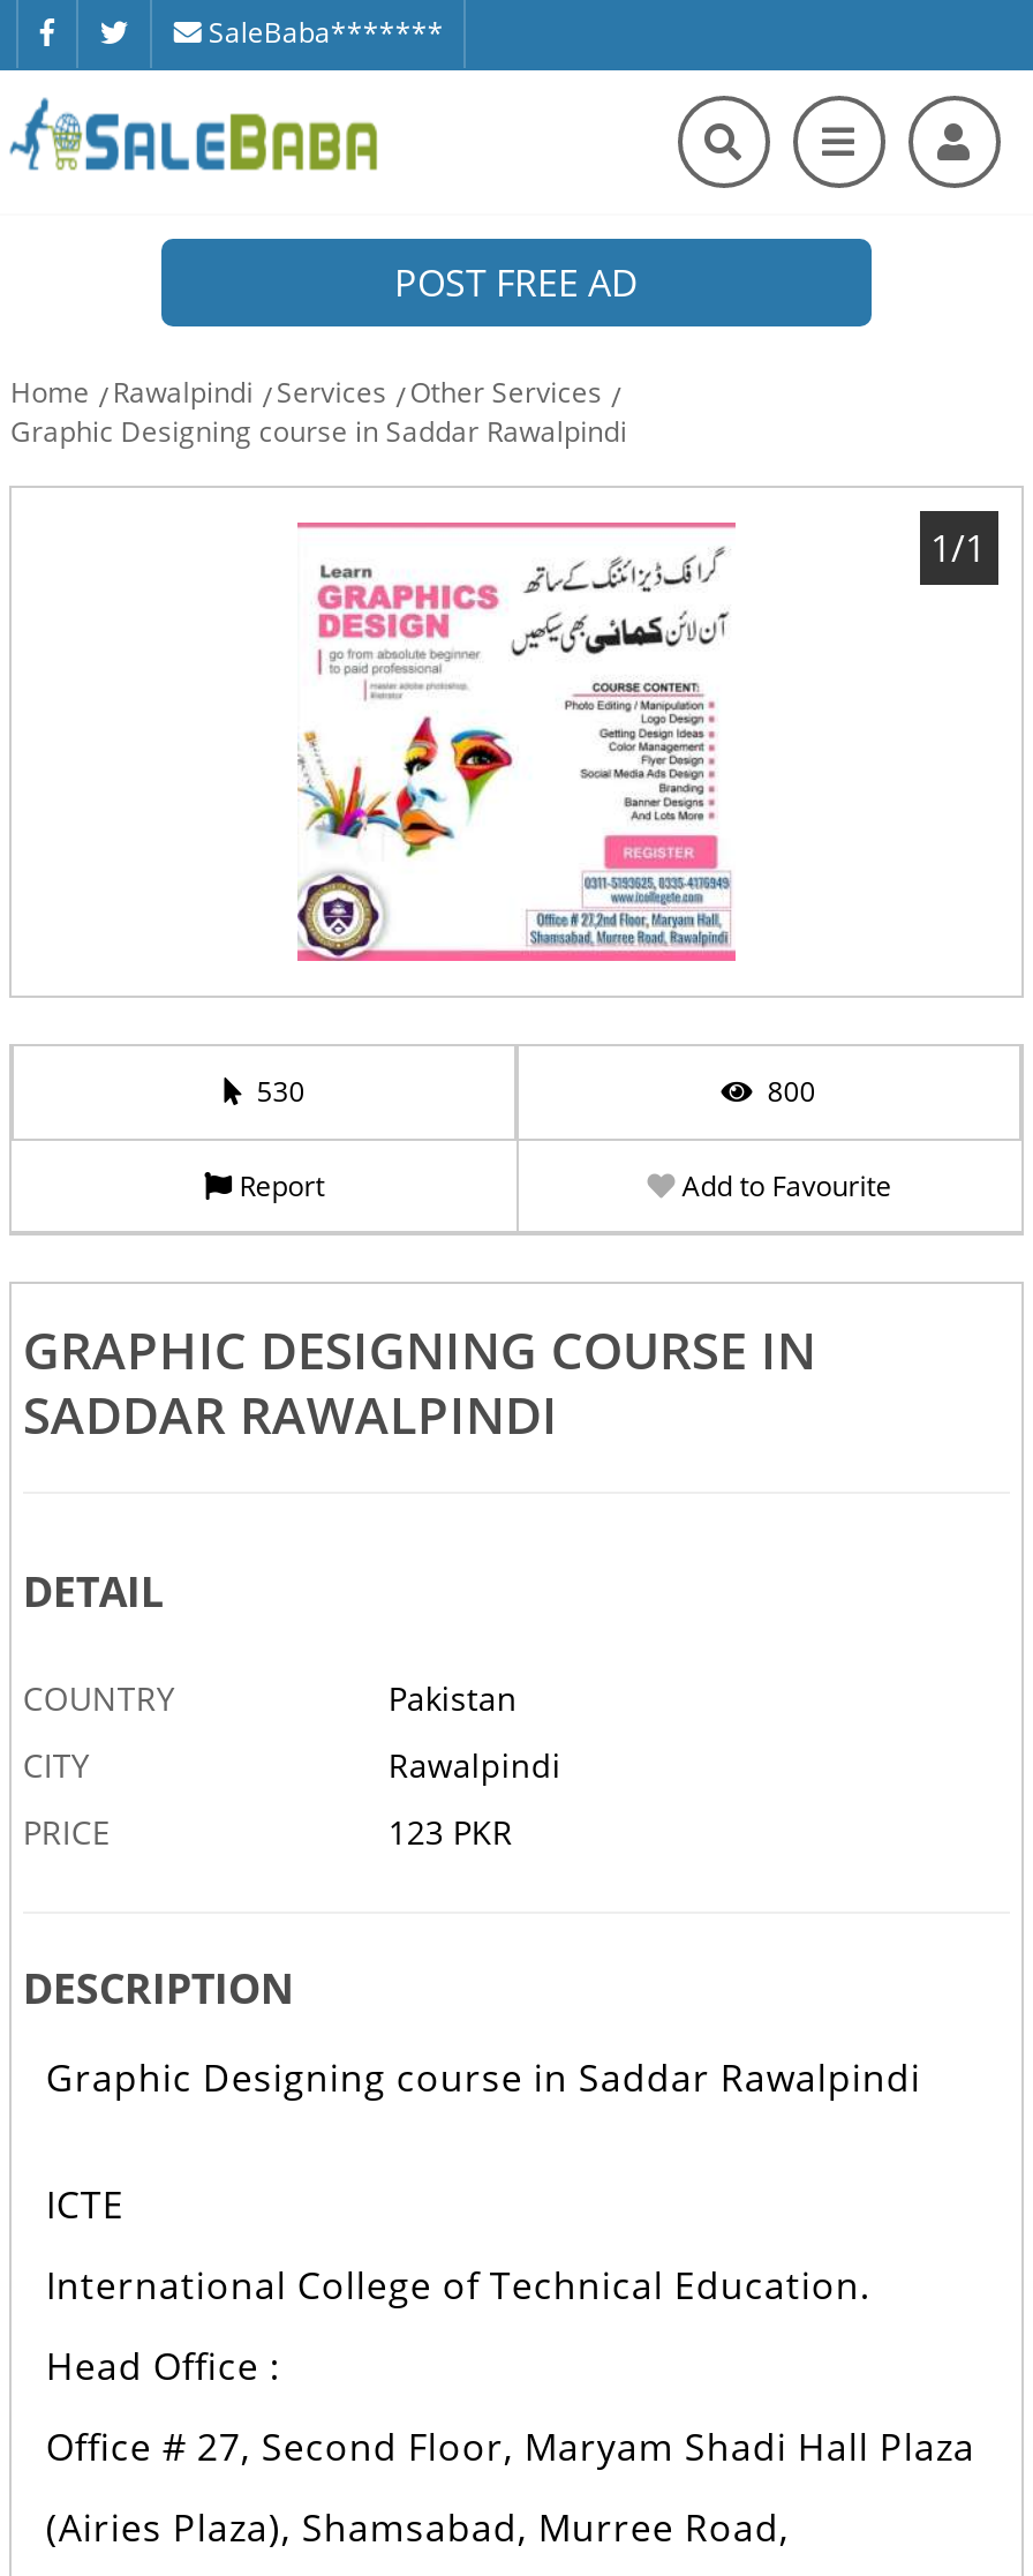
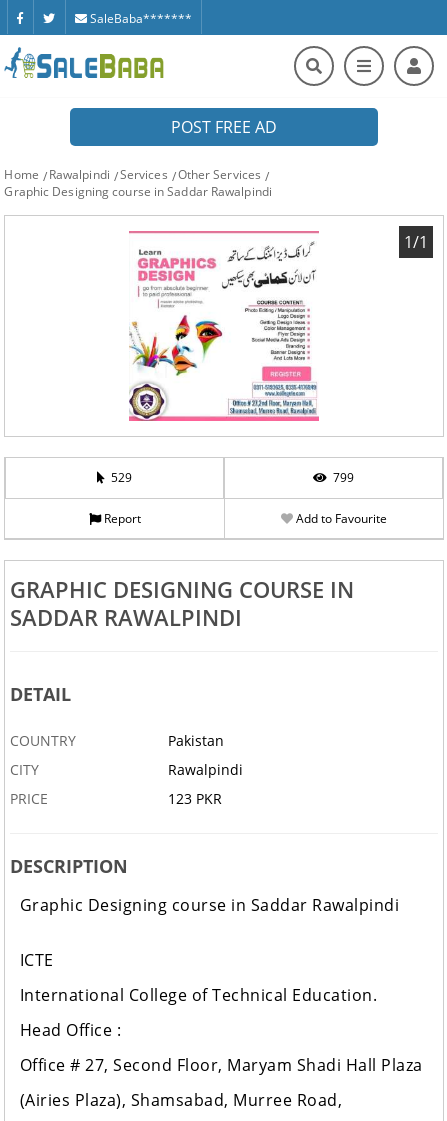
[243,1072,305,1111] 530 -> [105,469,132,486] 529
[754,1072,816,1111] 800 -> [327,469,354,486] 799

